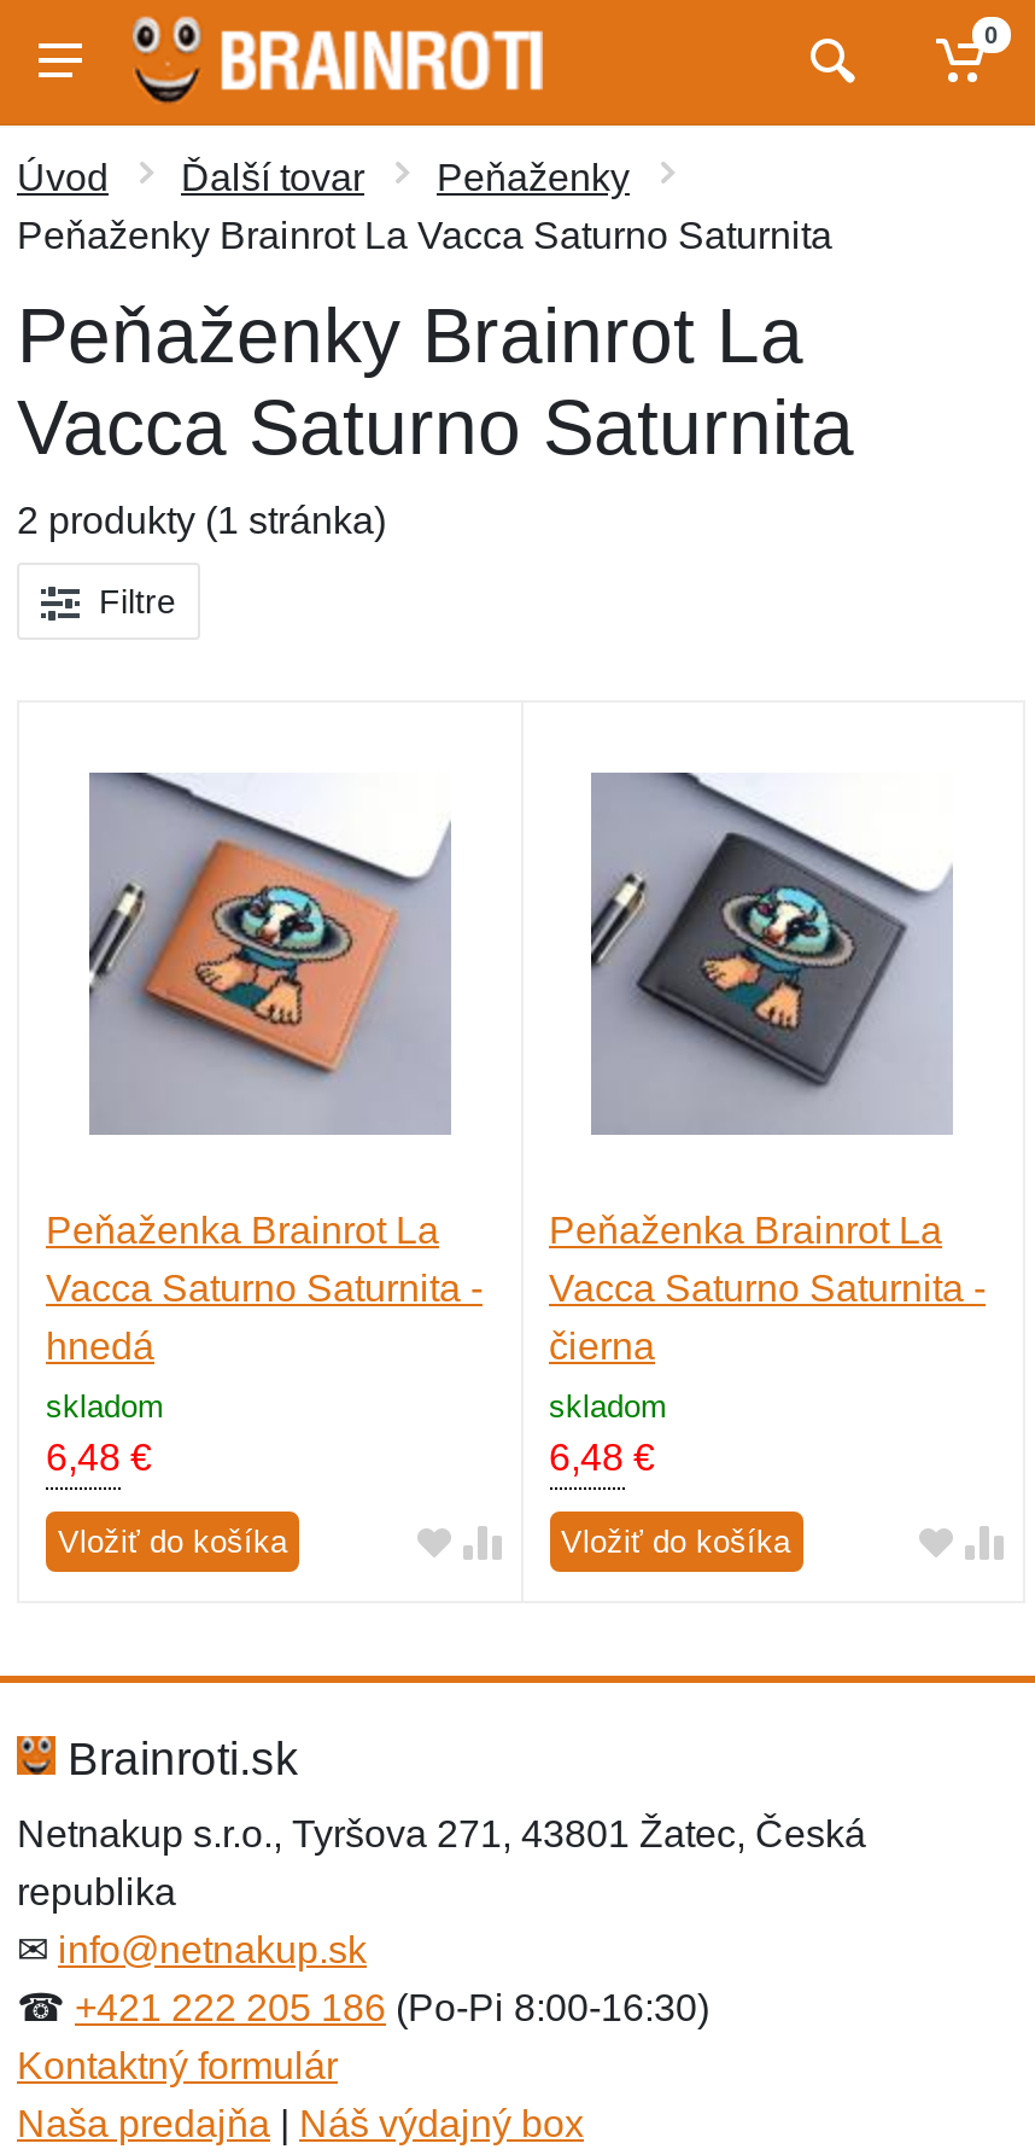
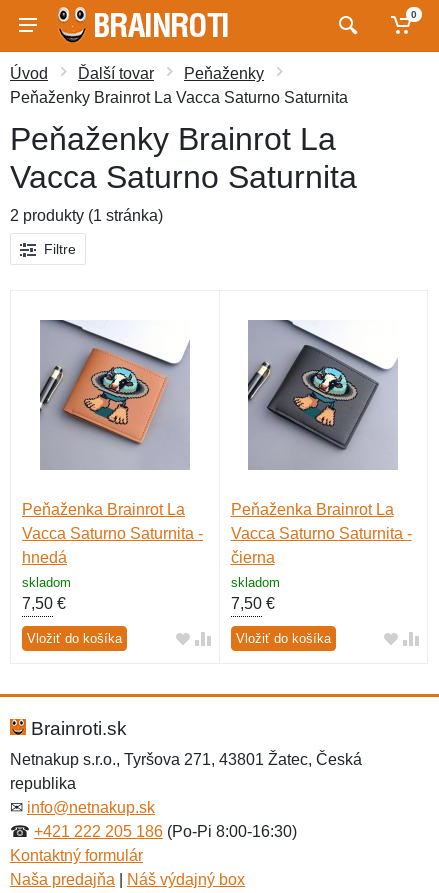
[46,1435,152,1477] 6,48 € -> [22,594,66,611] 7,50 €
[549,1435,655,1477] 6,48 € -> [230,594,274,611] 7,50 €

